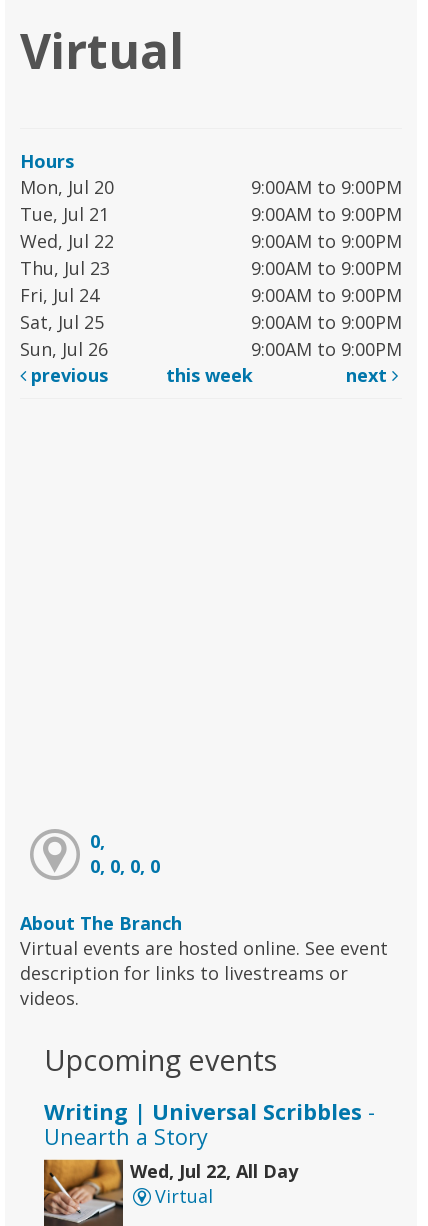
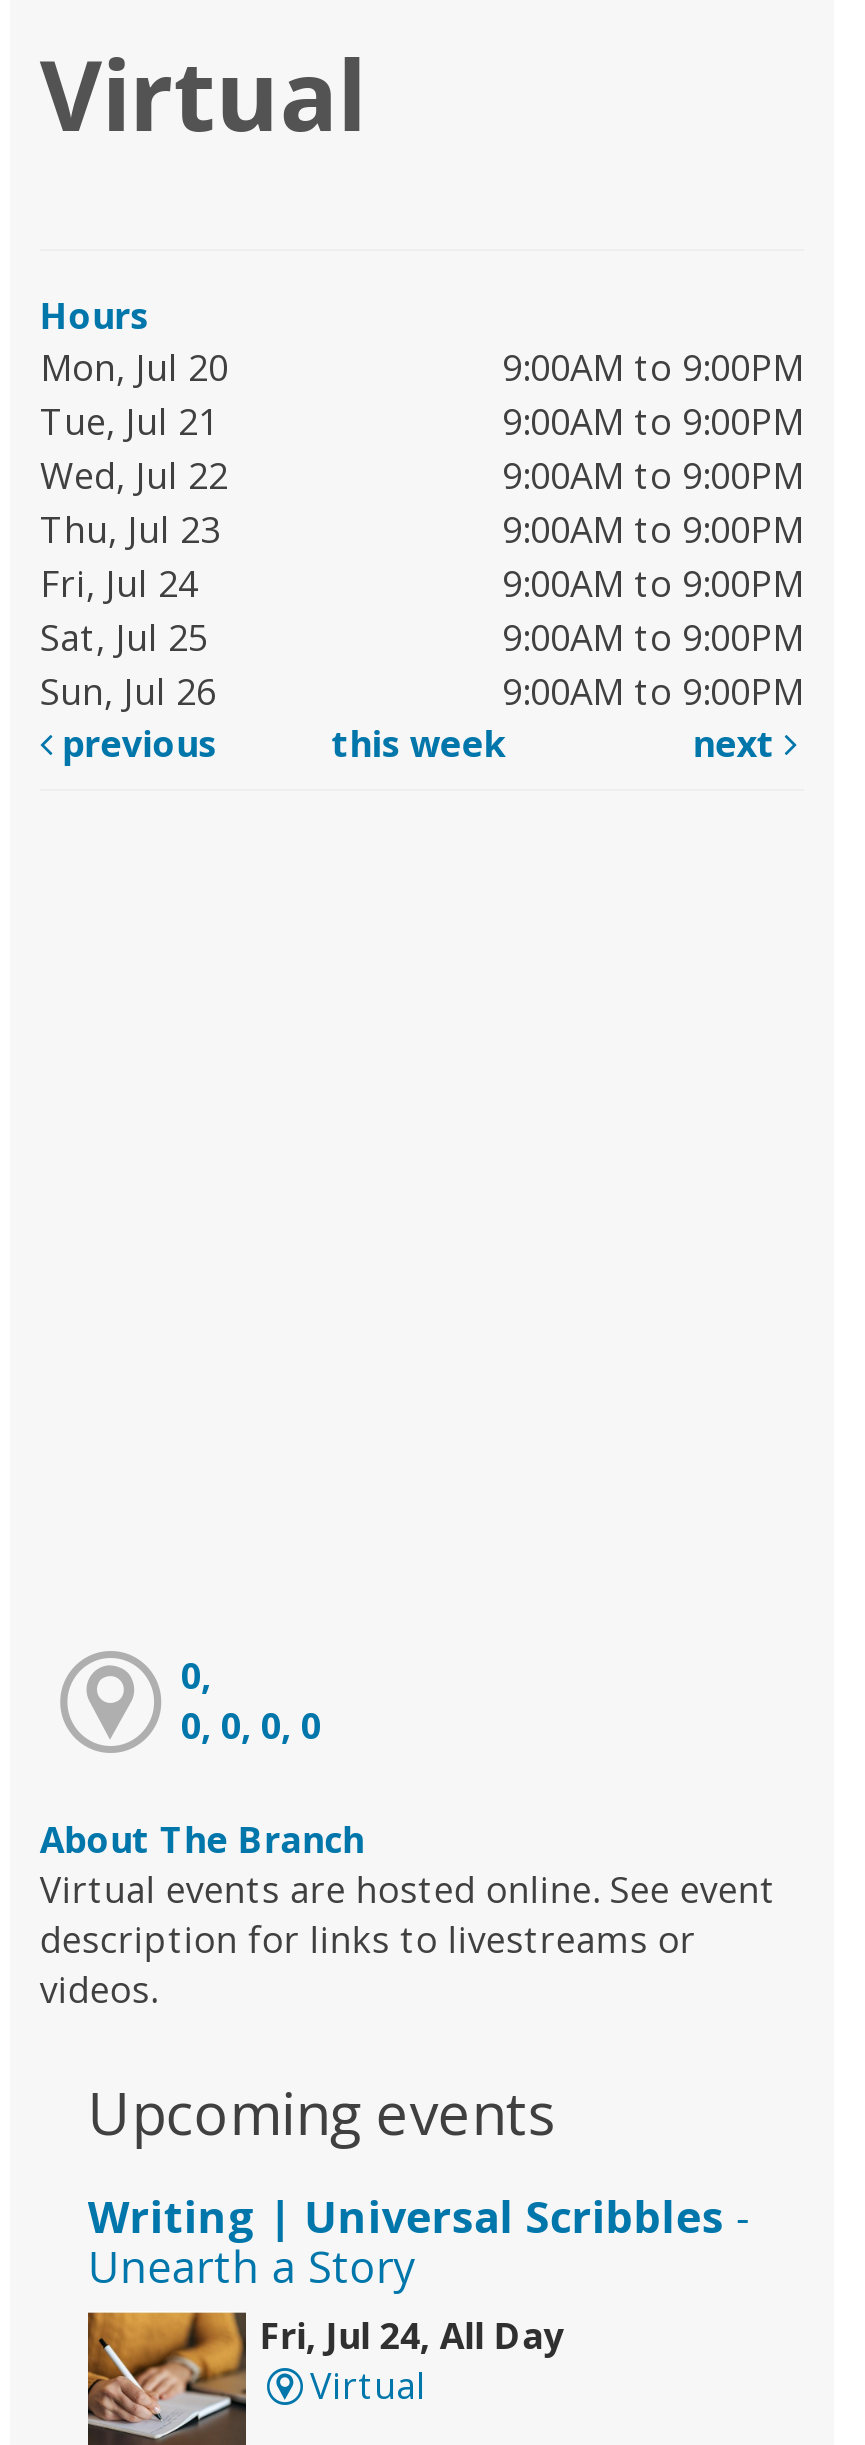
[130,1159,298,1183] Wed, Jul 22, All Day -> [260,2311,564,2359] Fri, Jul 24, All Day

